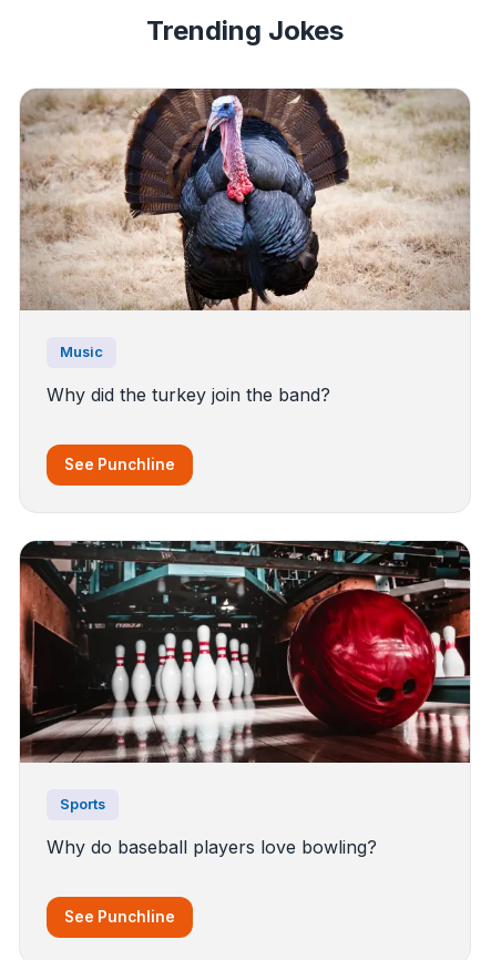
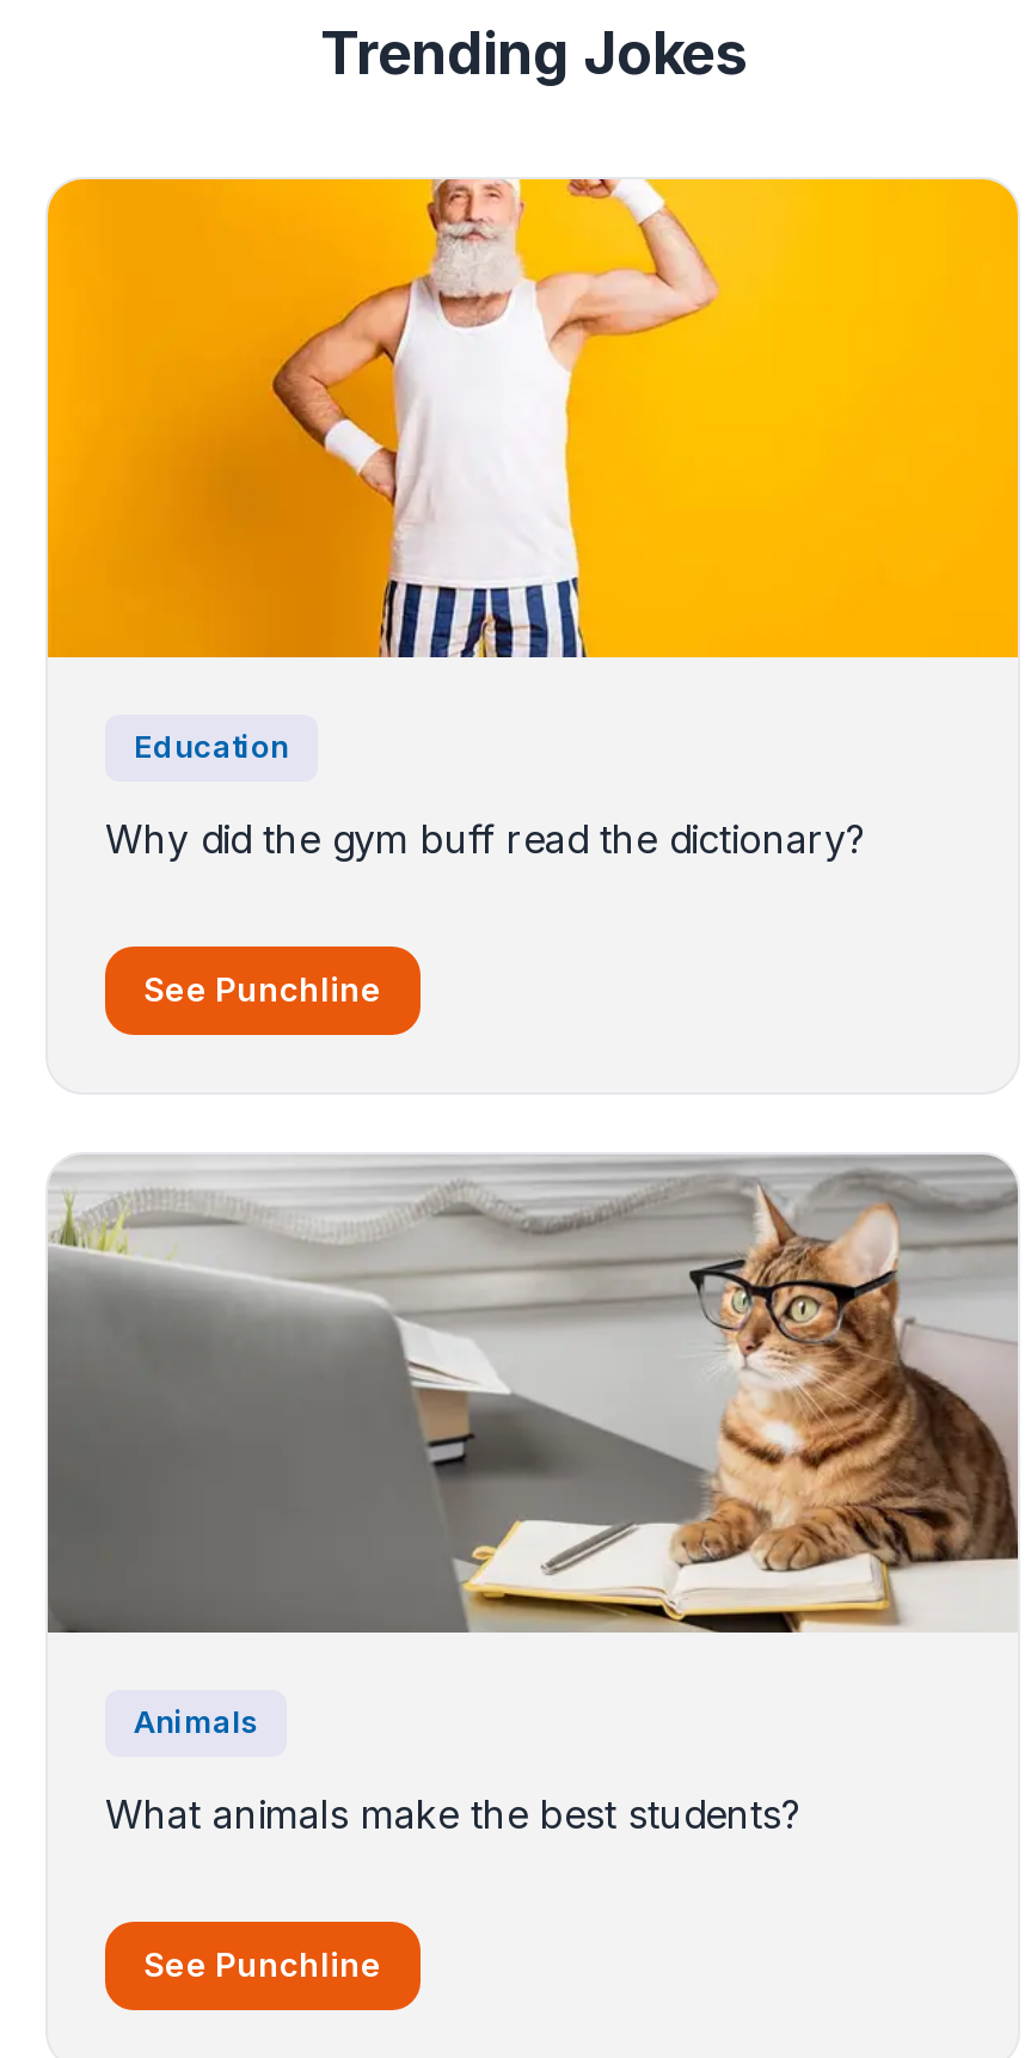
[19,88,471,360] [image] | Music -> [45,177,1020,764] [image] | Education
[47,383,330,405] Why did the turkey join the band? -> [105,814,867,862] Why did the gym buff read the dictionary?
[19,540,471,812] [image] | Sports -> [48,1154,1018,1739] [image] | Animals
[47,836,377,858] Why do baseball players love bowling? -> [105,1790,803,1837] What animals make the best students?

